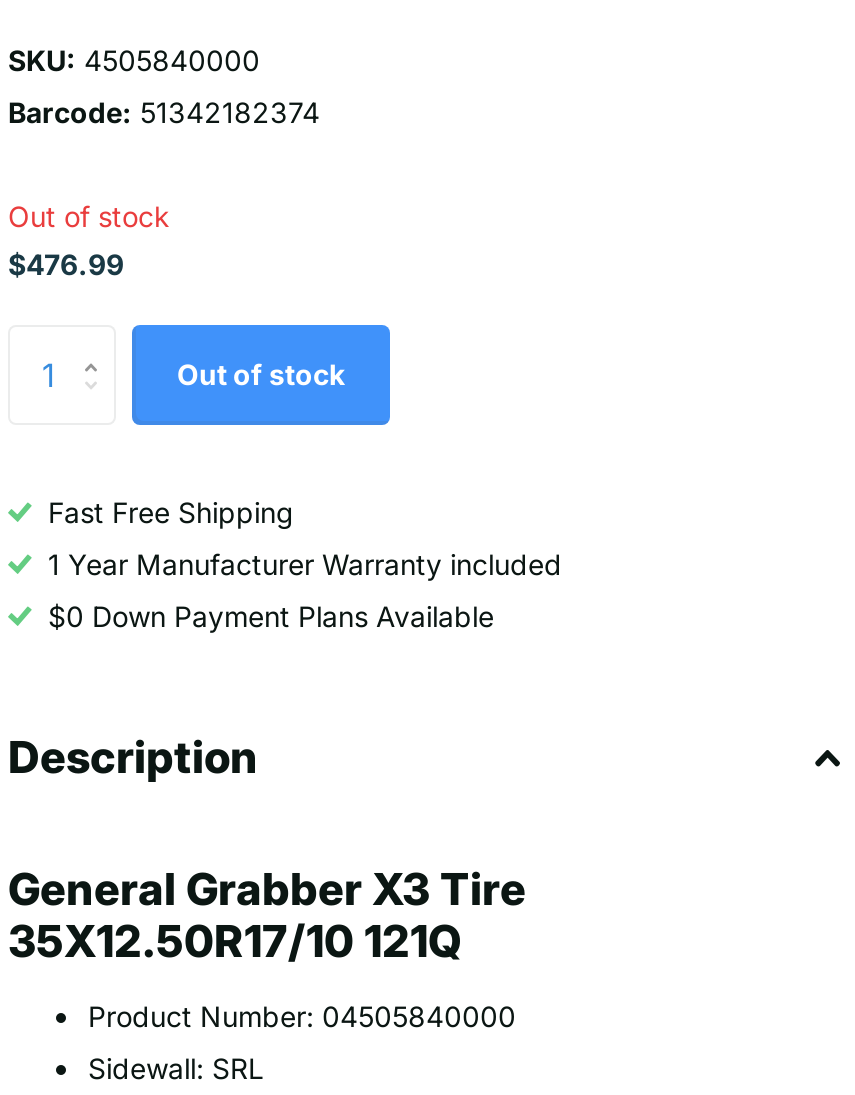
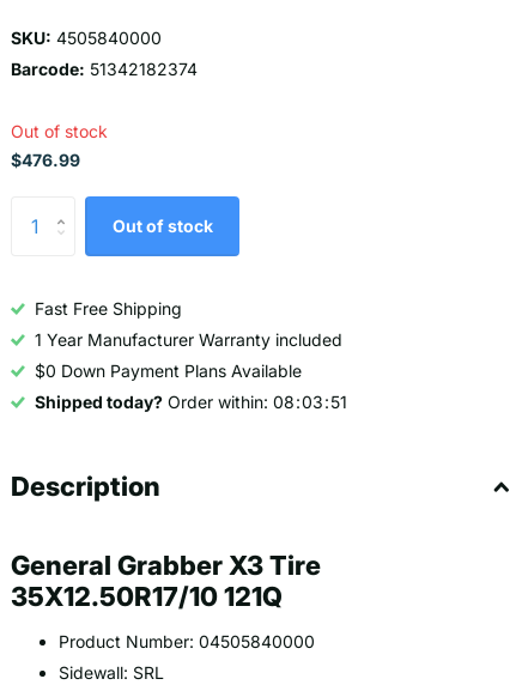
none -> [35,392,347,412] Shipped today? Order within: 08 03 51

